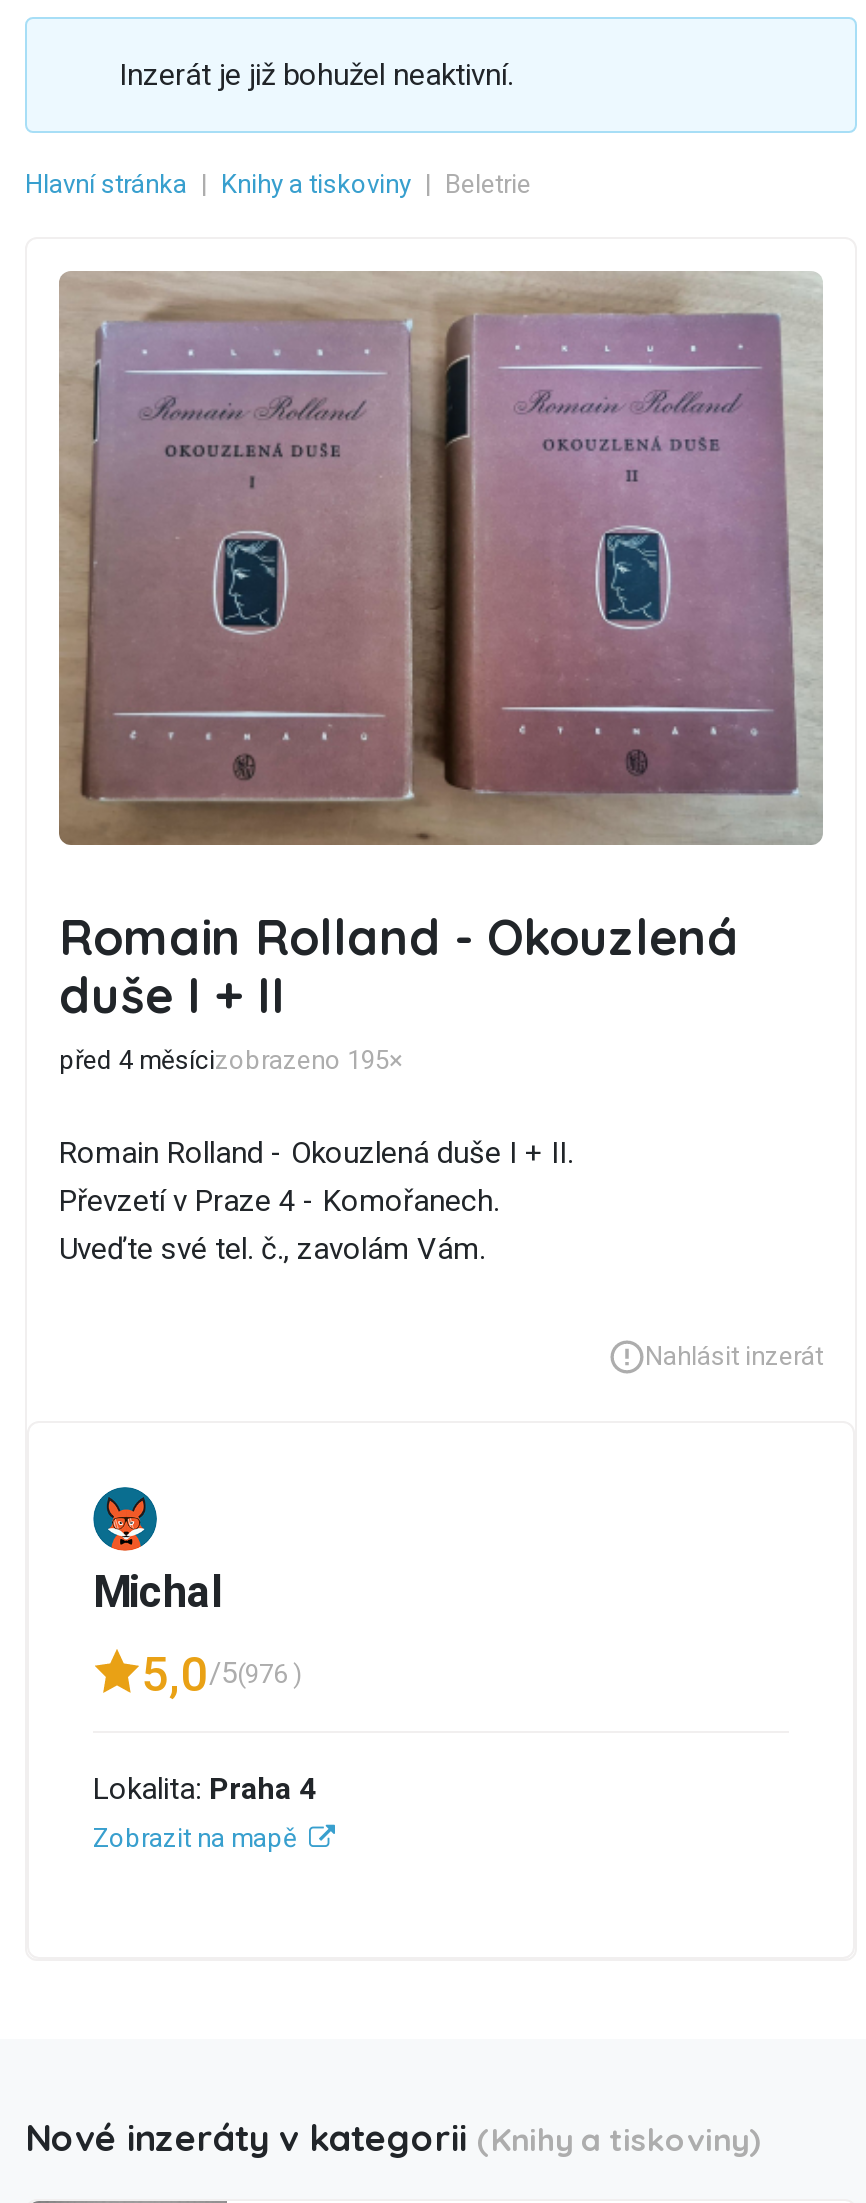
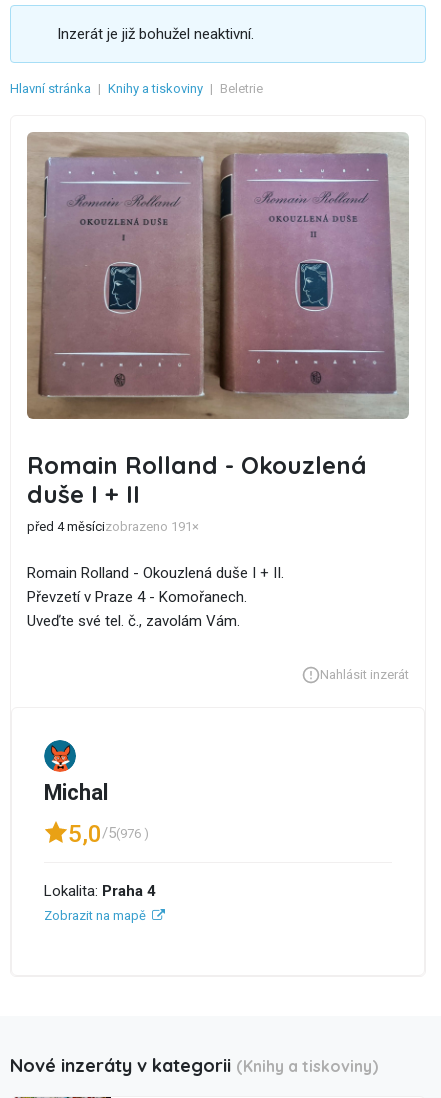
[59,1044,403,1074] před 4 měsícizobrazeno 195× -> [27,518,199,533] před 4 měsícizobrazeno 191×

